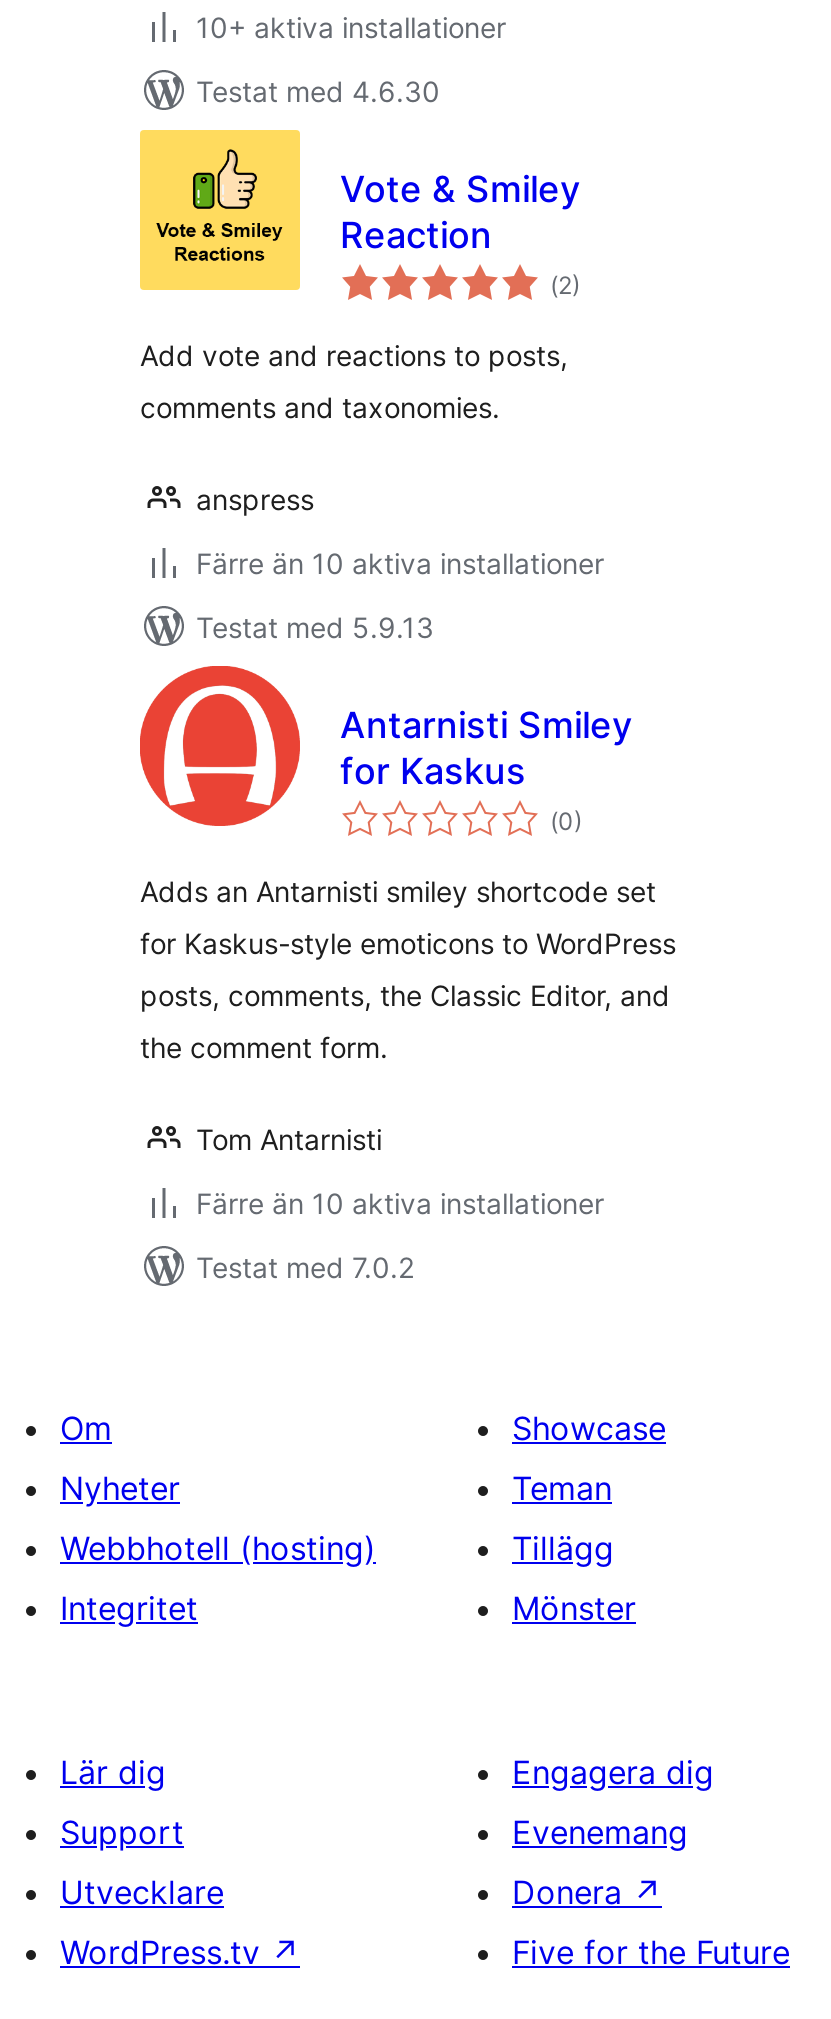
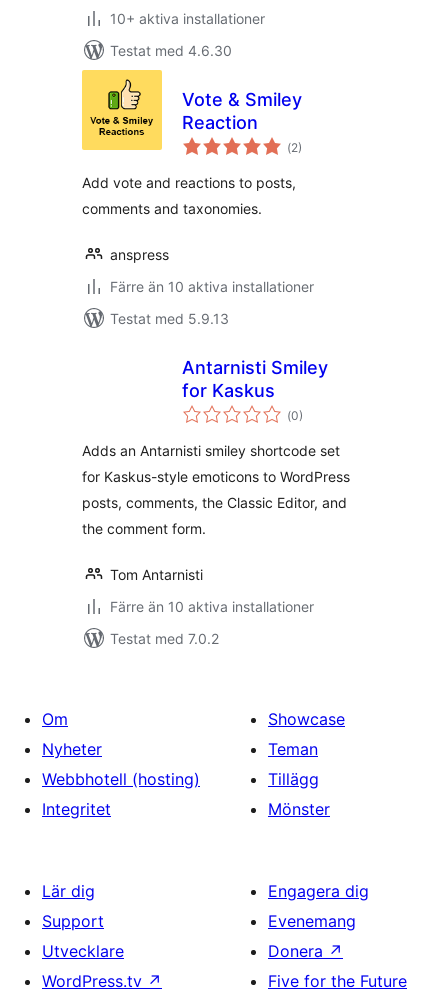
[138,664,302,828] [image] -> none

